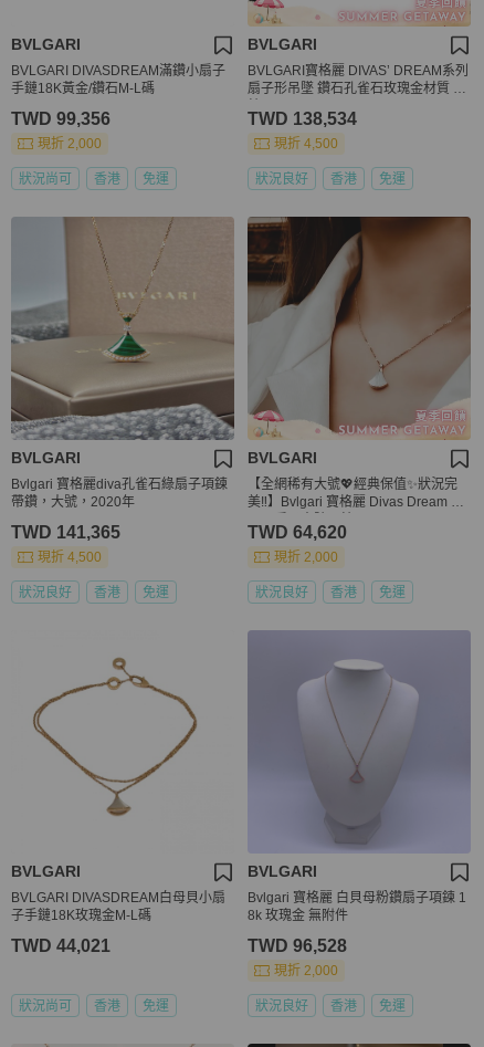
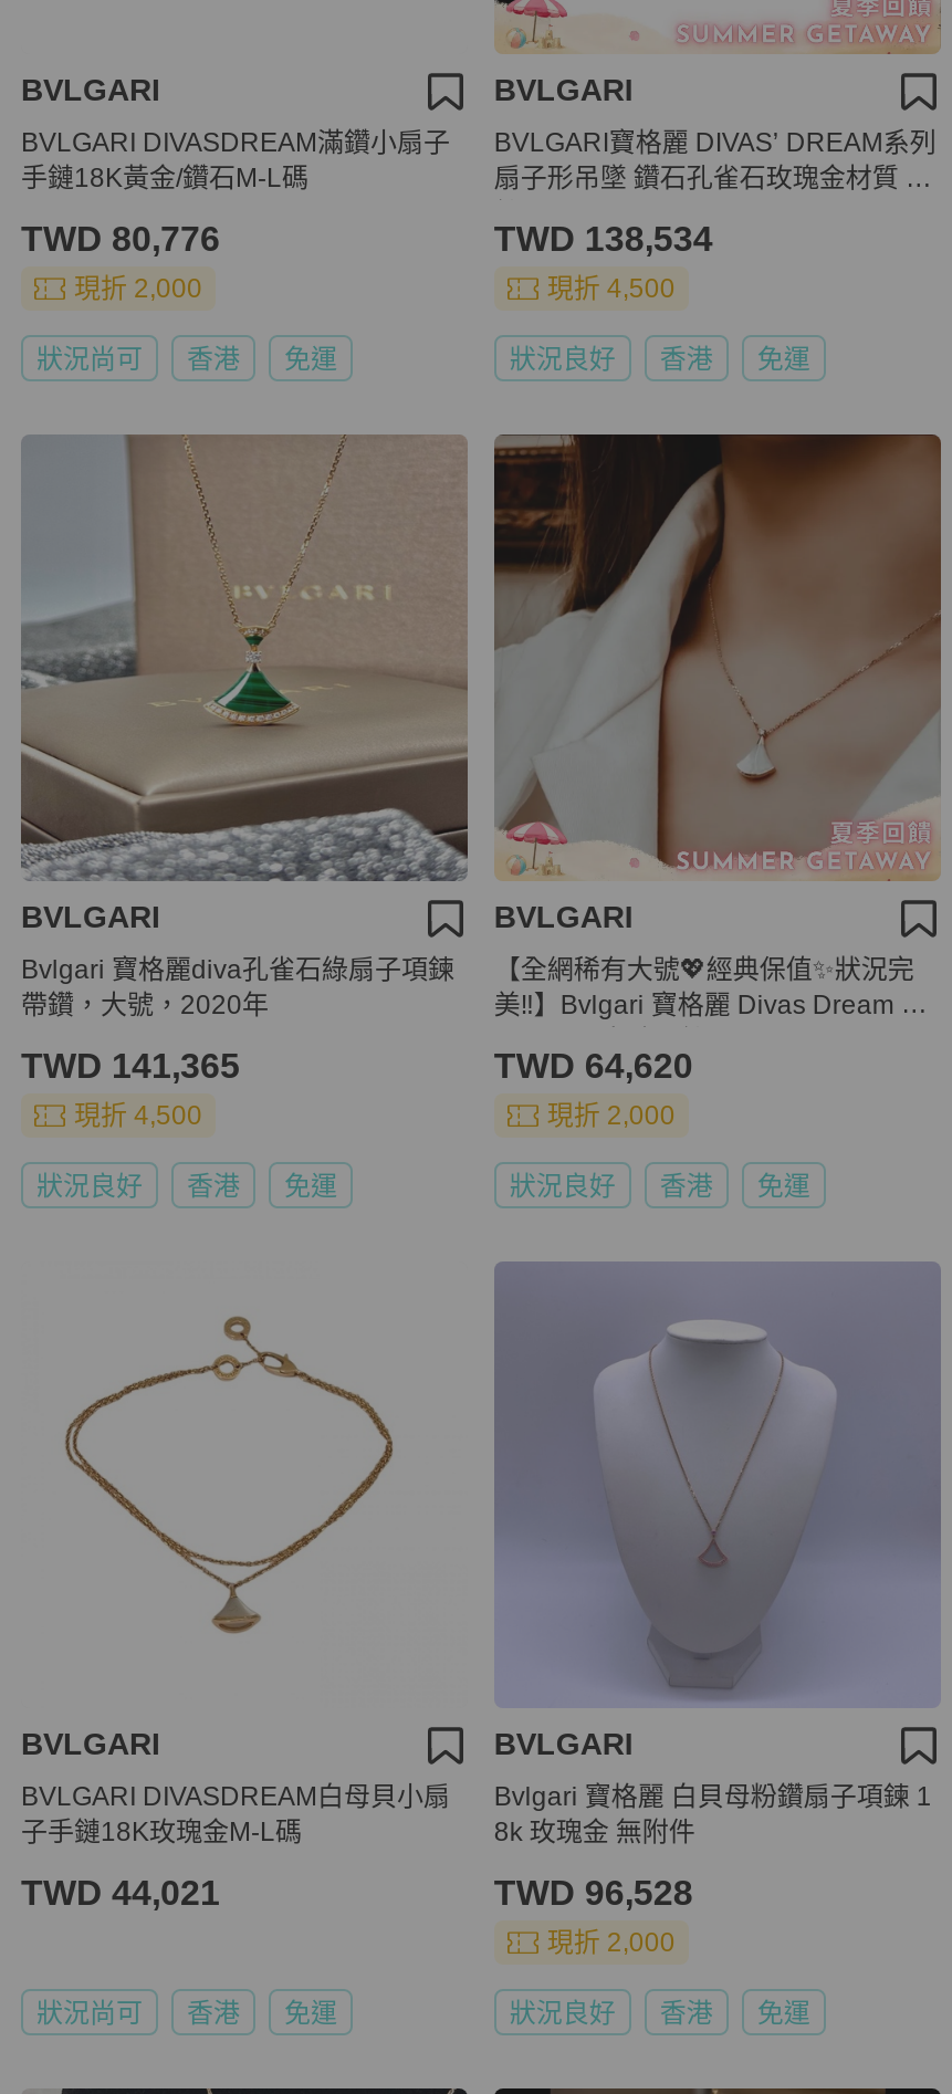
[11,110,111,128] TWD 99,356 -> [21,219,220,257] TWD 80,776

